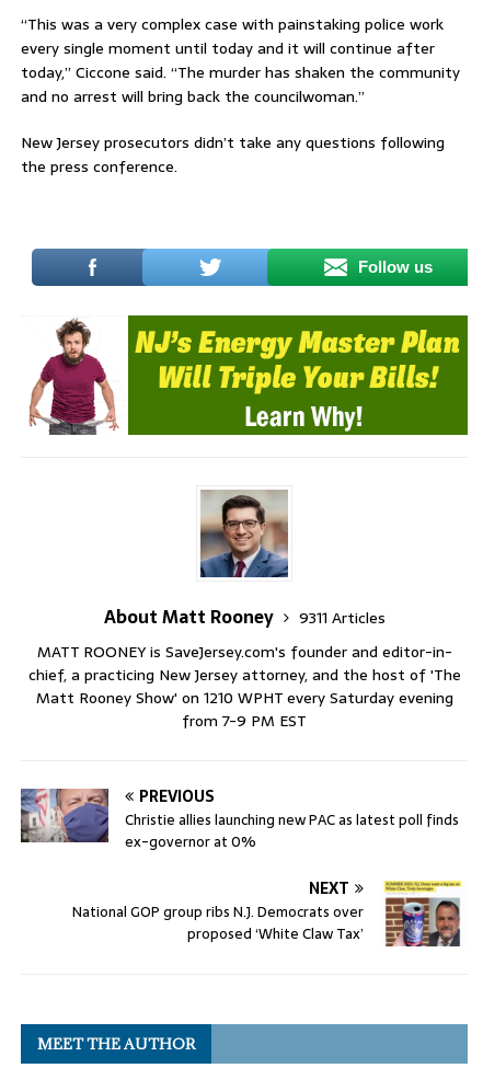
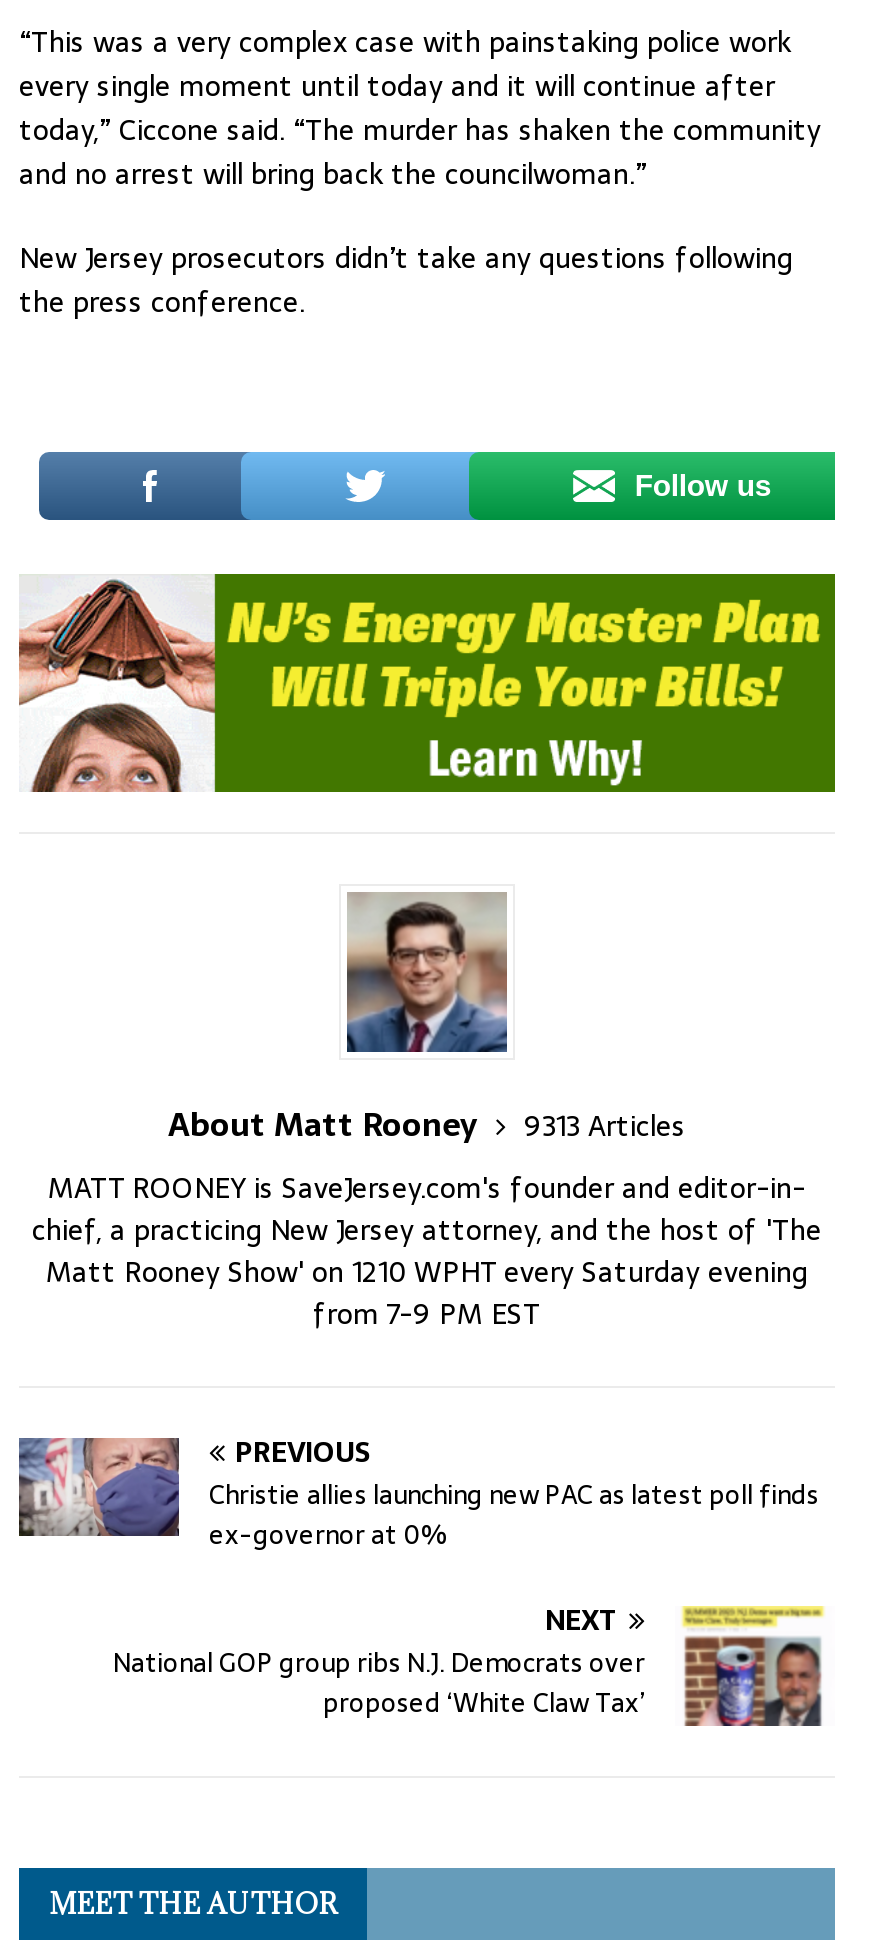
[21,320,129,436] [image] -> [17,580,217,794] [image]
[104,602,385,631] About Matt Rooney 9311 Articles -> [168,1098,686,1150] About Matt Rooney 9313 Articles

